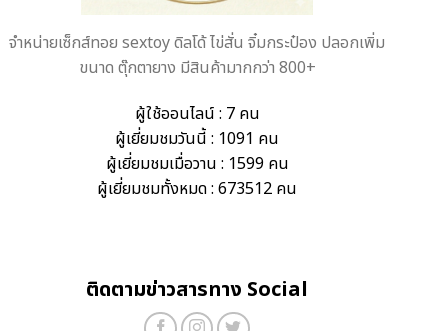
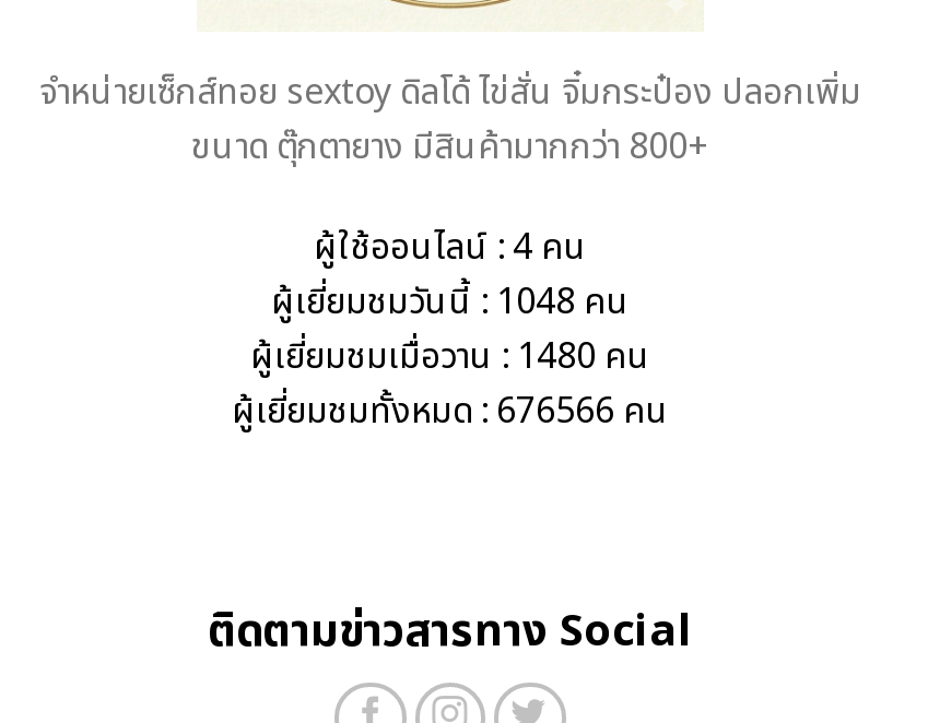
[134,102,259,126] ผู้ใช้ออนไลน์ : 7 คน -> [314,223,587,275] ผู้ใช้ออนไลน์ : 4 คน
[115,127,279,151] ผู้เยี่ยมชมวันนี้ : 1091 คน -> [271,277,630,330] ผู้เยี่ยมชมวันนี้ : 1048 คน
[105,152,288,176] ผู้เยี่ยมชมเมื่อวาน : 1599 คน -> [250,332,650,384] ผู้เยี่ยมชมเมื่อวาน : 1480 คน
[97,177,297,201] ผู้เยี่ยมชมทั้งหมด : 673512 คน -> [232,386,669,439] ผู้เยี่ยมชมทั้งหมด : 676566 คน

